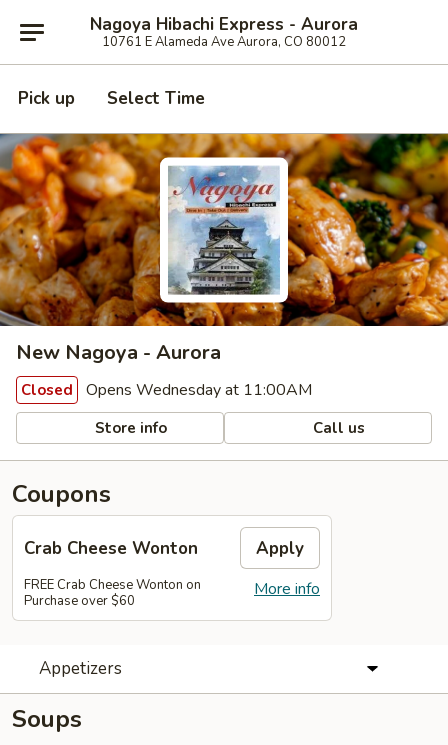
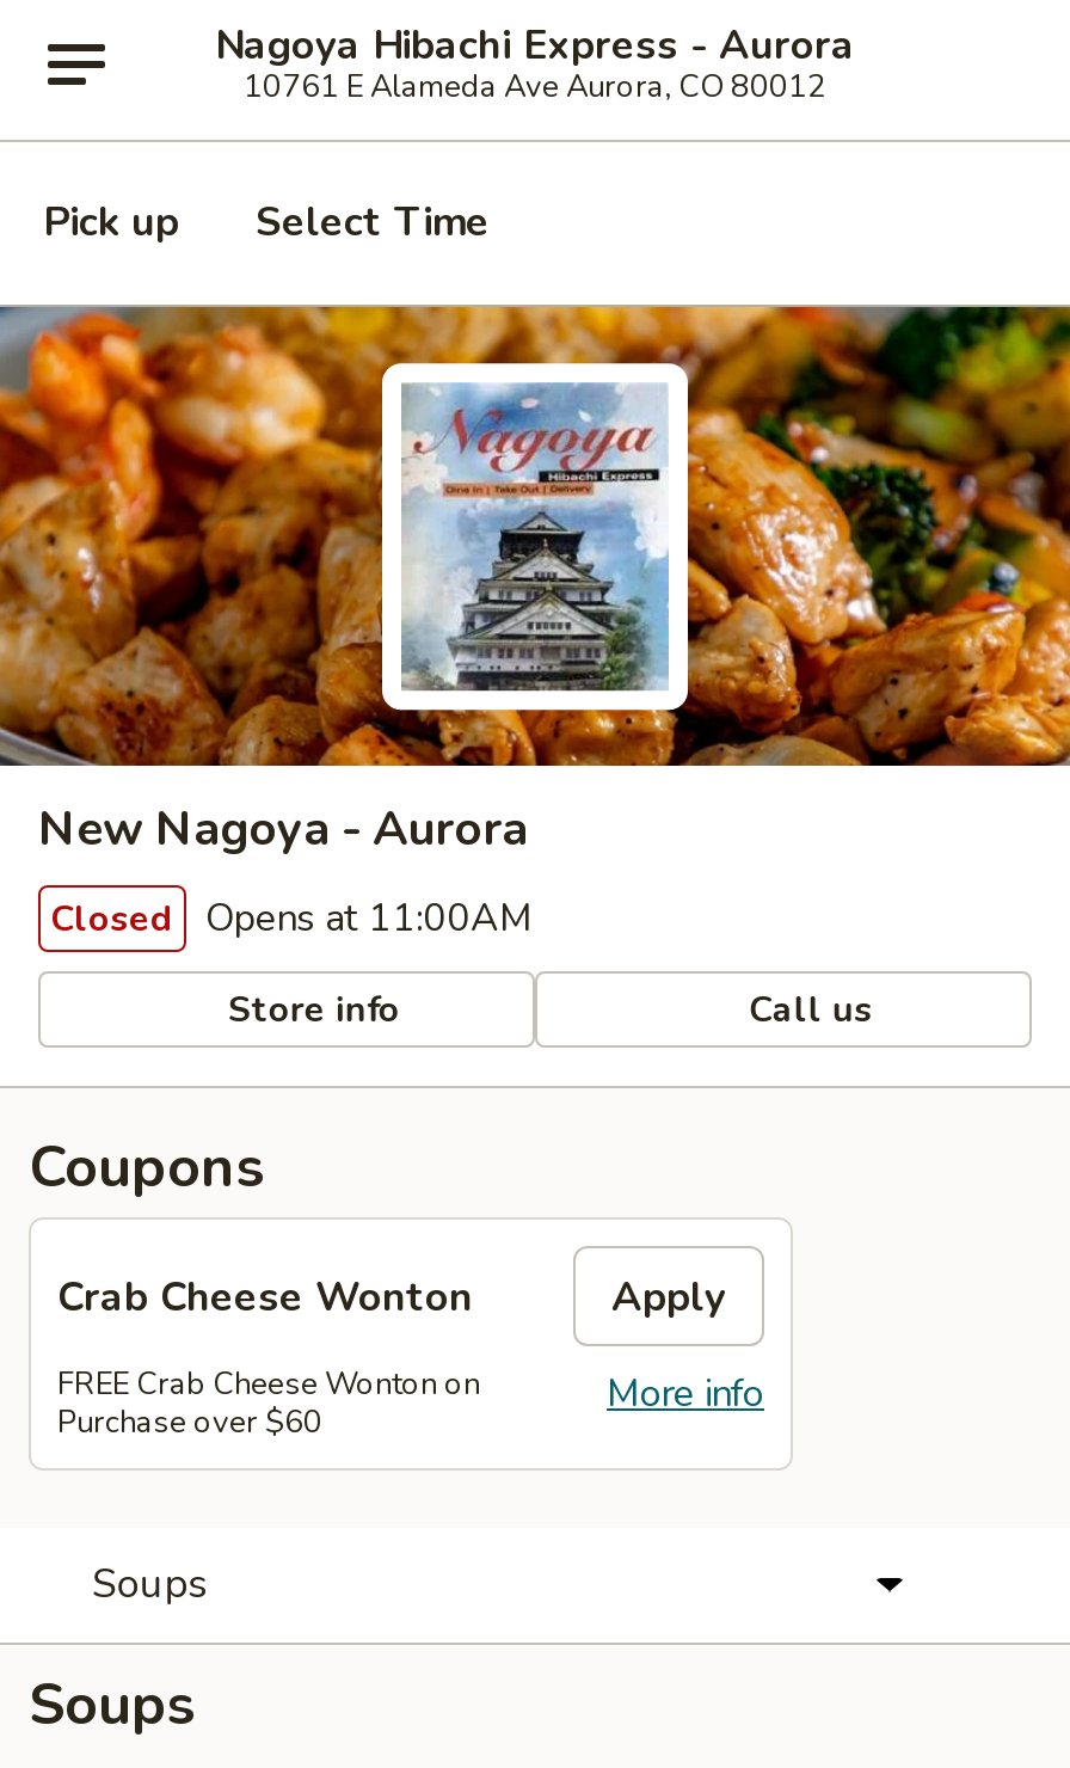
[21,379,312,401] Closed Opens Wednesday at 11:00AM -> [50,892,533,945] Closed Opens at 11:00AM
[39,657,122,680] Appetizers -> [92,1557,207,1612] Soups

